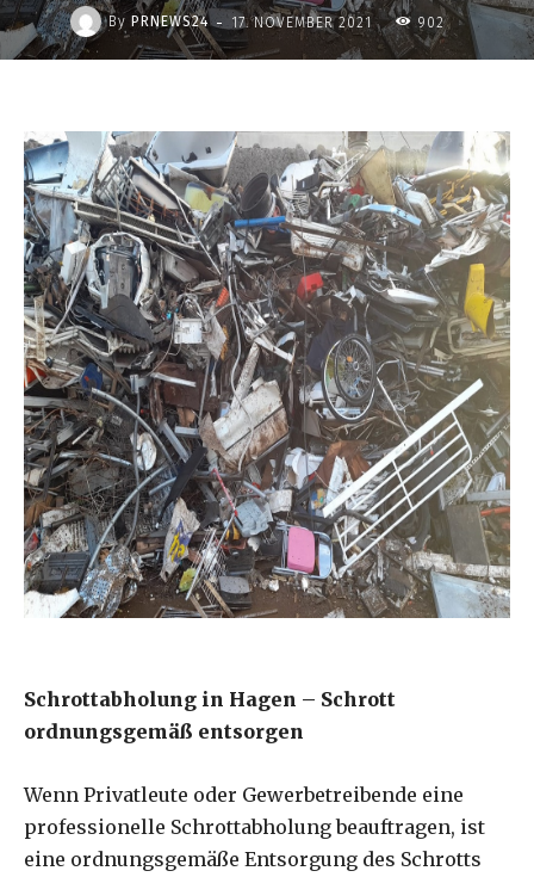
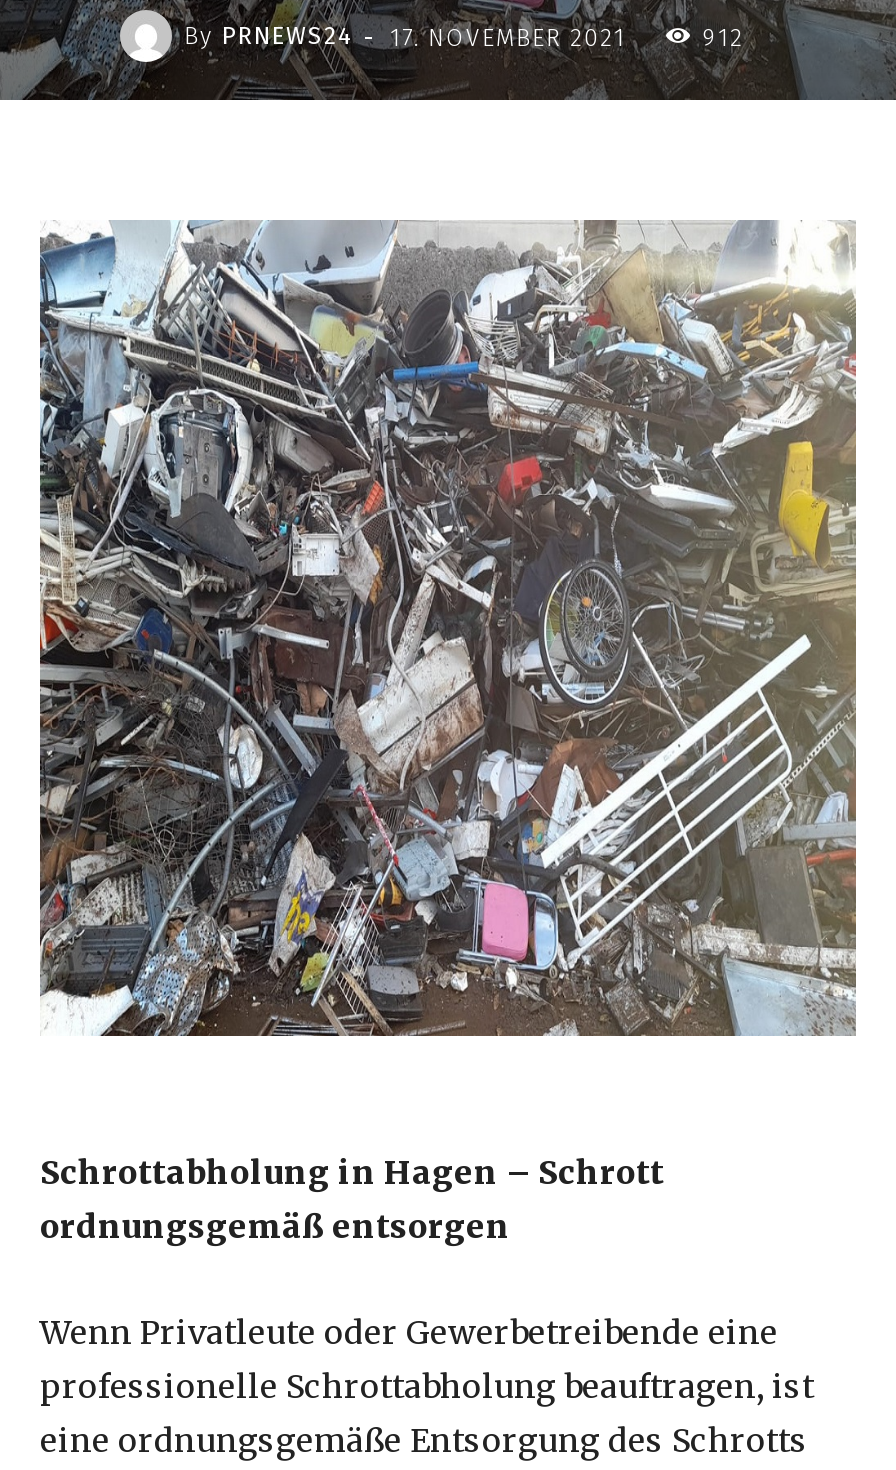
[417,14,445,31] 902 -> [702,23,744,51] 912

